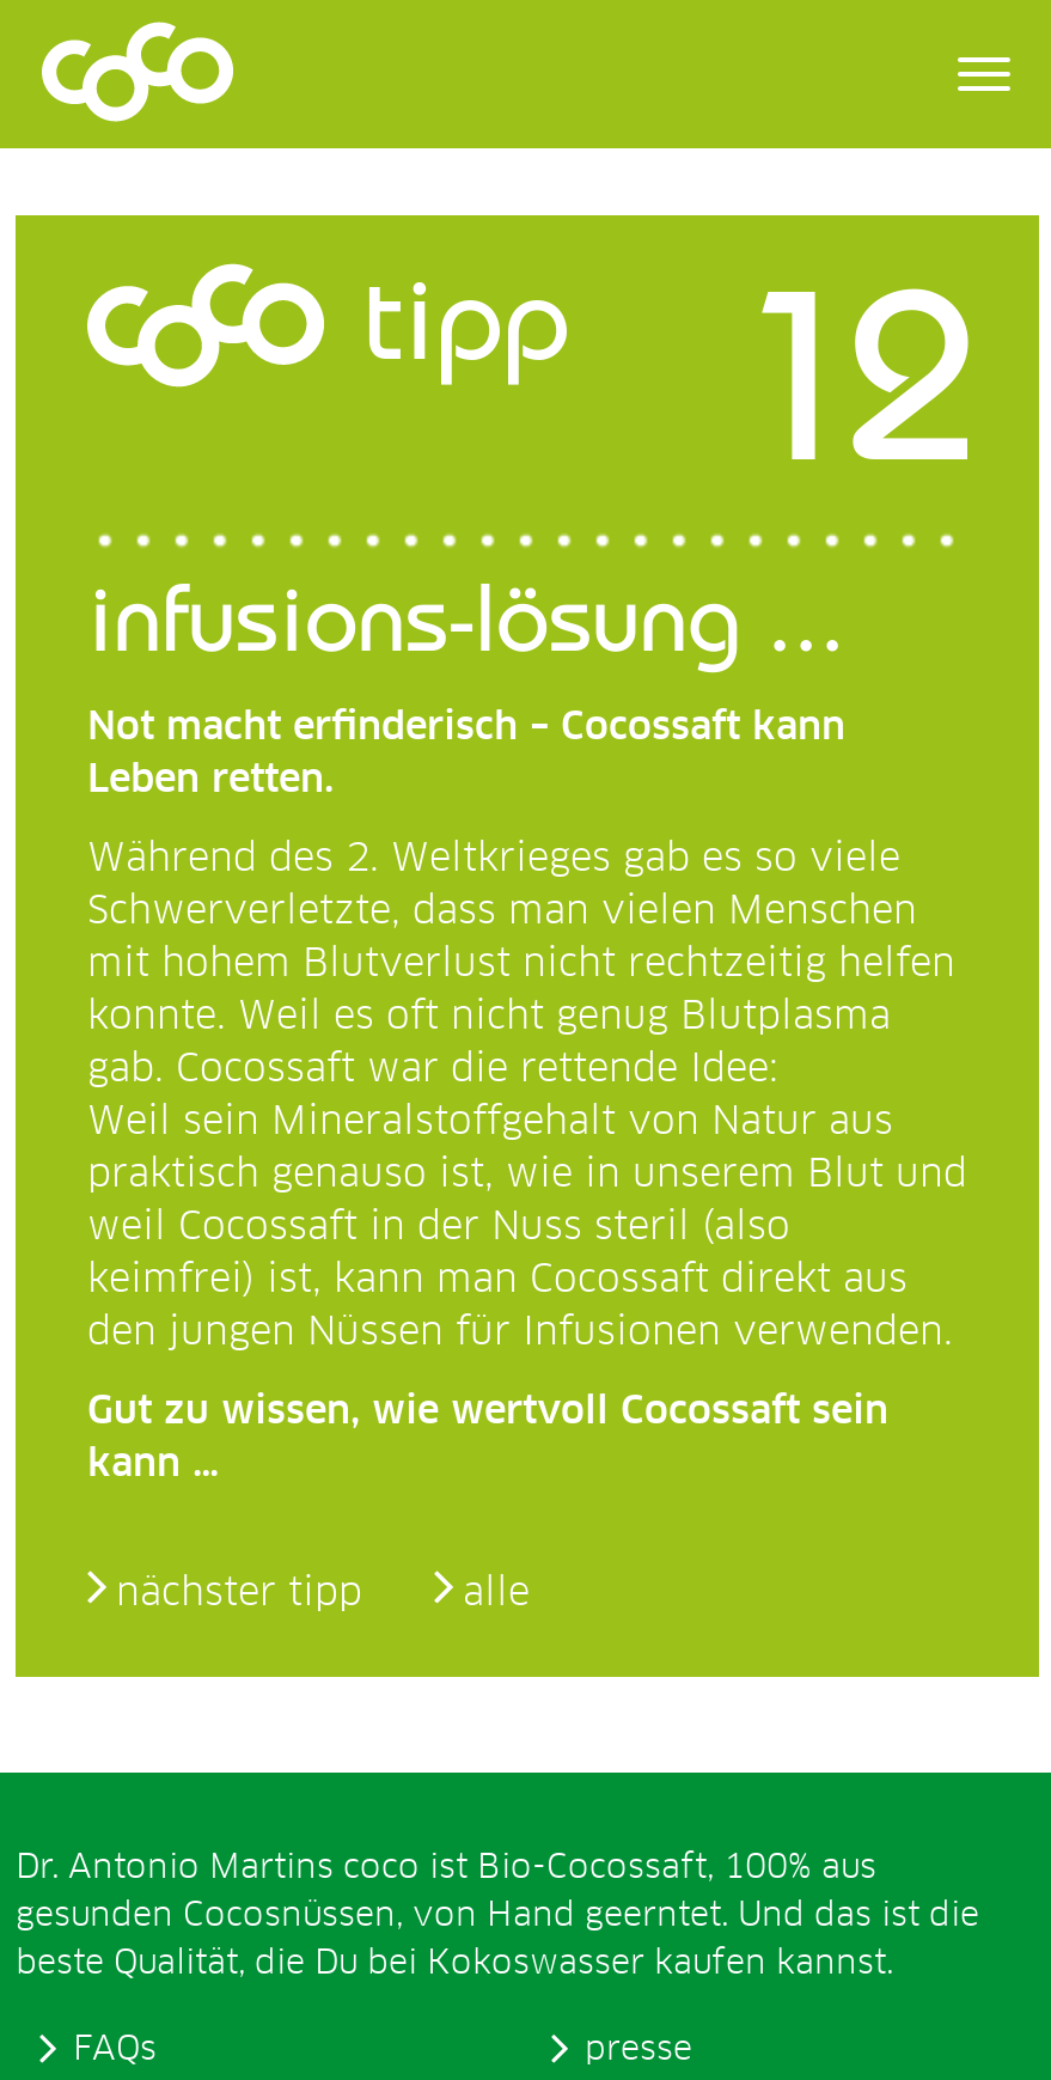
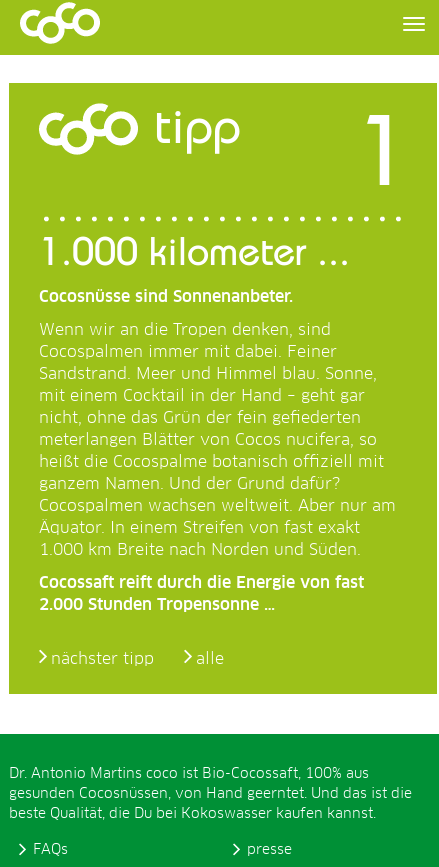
[87,234,955,799] 12 | infusions-lösung ... | Not macht erfinderisch – Cocossaft kann | Leben retten. -> [39,91,402,305] 1 | 1.000 kilometer ... | Cocosnüsse sind Sonnenanbeter.
[87,840,967,1352] Während des 2. Weltkrieges gab es so viele | Schwerverletzte, dass man vielen Menschen | mit hohem Blutverlust nicht rechtzeitig helfen | konnte. Weil es oft nicht genug Blutplasma | gab. Cocossaft war die rettende Idee: | Weil sein Mineralstoffgehalt von Natur aus | praktisch genauso ist, wie in unserem Blut und | weil Cocossaft in der Nuss steril (also | keimfrei) ist, kann man Cocossaft direkt aus | den jungen Nüssen für Infusionen verwenden. -> [39,322,396,558] Wenn wir an die Tropen denken, sind | Cocospalmen immer mit dabei. Feiner | Sandstrand. Meer und Himmel blau. Sonne, | mit einem Cocktail in der Hand – geht gar | nicht, ohne das Grün der fein gefiederten | meterlangen Blätter von Cocos nucifera, so | heißt die Cocospalme botanisch offiziell mit | ganzem Namen. Und der Grund dafür? | Cocospalmen wachsen weltweit. Aber nur am | Äquator. In einem Streifen von fast exakt | 1.000 km Breite nach Norden und Süden.
[87,1392,888,1483] Gut zu wissen, wie wertvoll Cocossaft sein | kann … -> [39,575,364,613] Cocossaft reift durch die Energie von fast | 2.000 Stunden Tropensonne …

